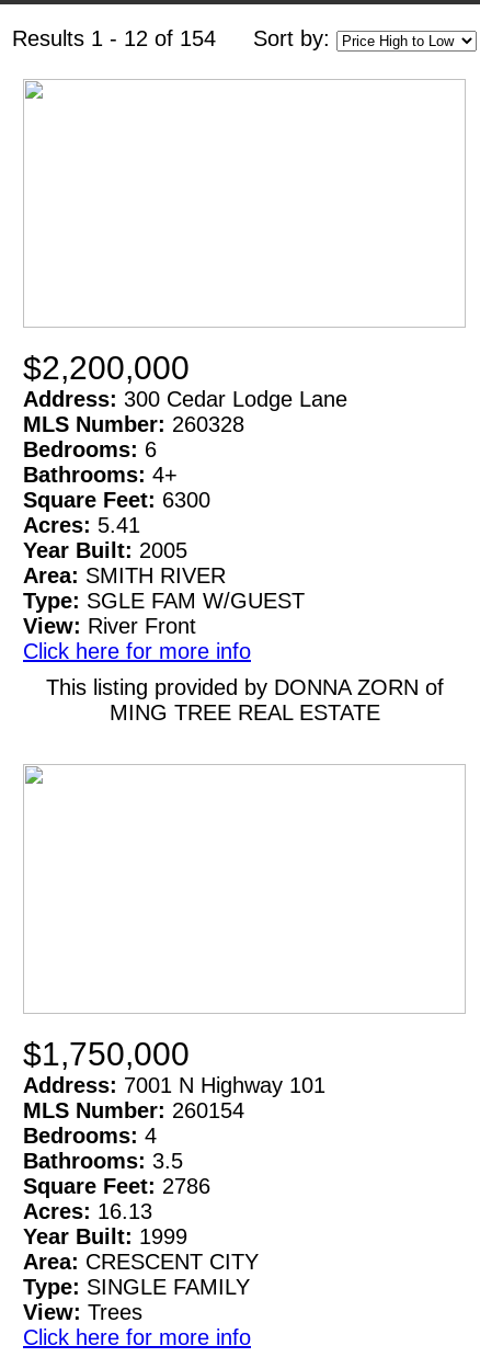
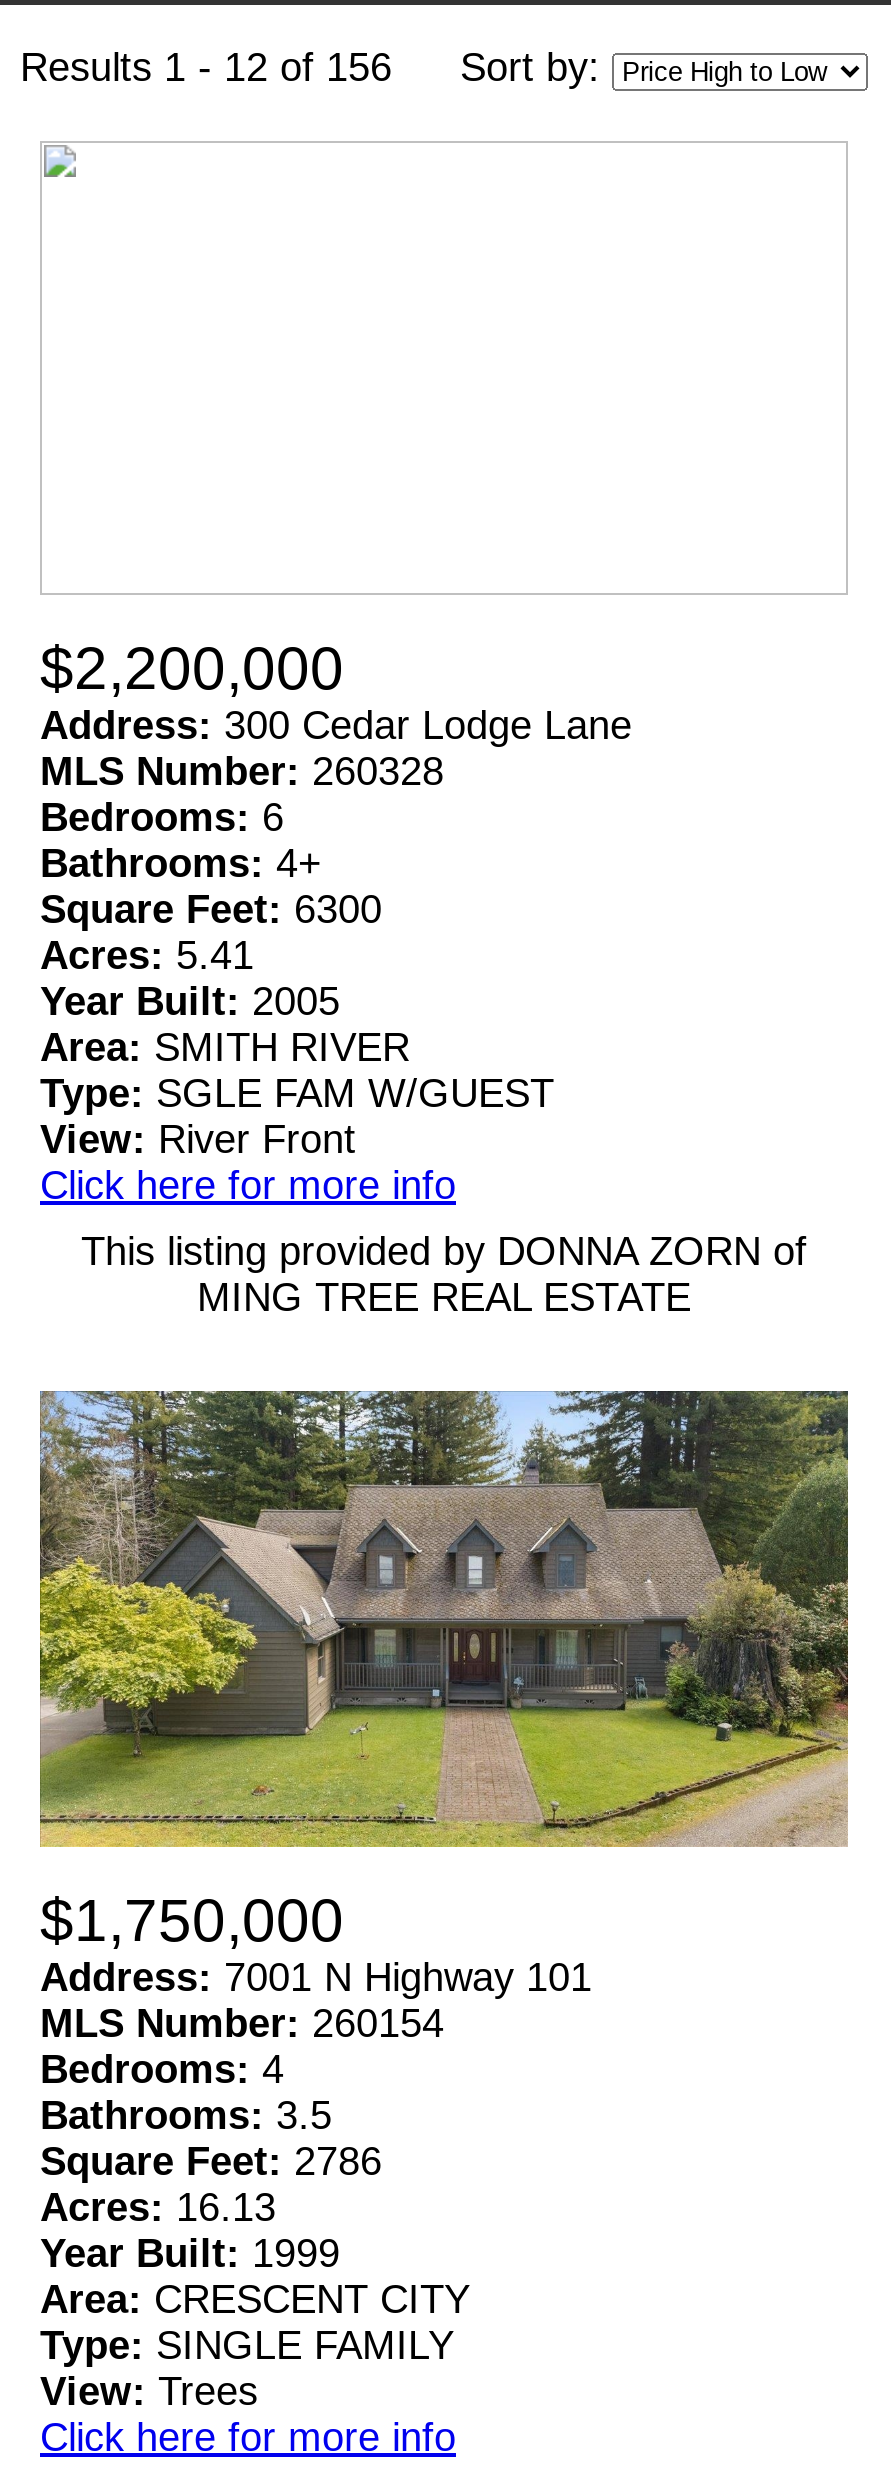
[12,26,336,50] Results 1 - 12 of 154 Sort by: -> [20,45,612,89] Results 1 - 12 of 156 Sort by:
none -> [38,1389,850,1849] [image]

